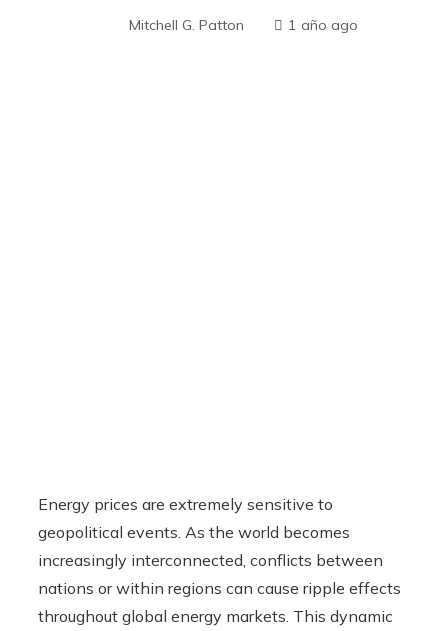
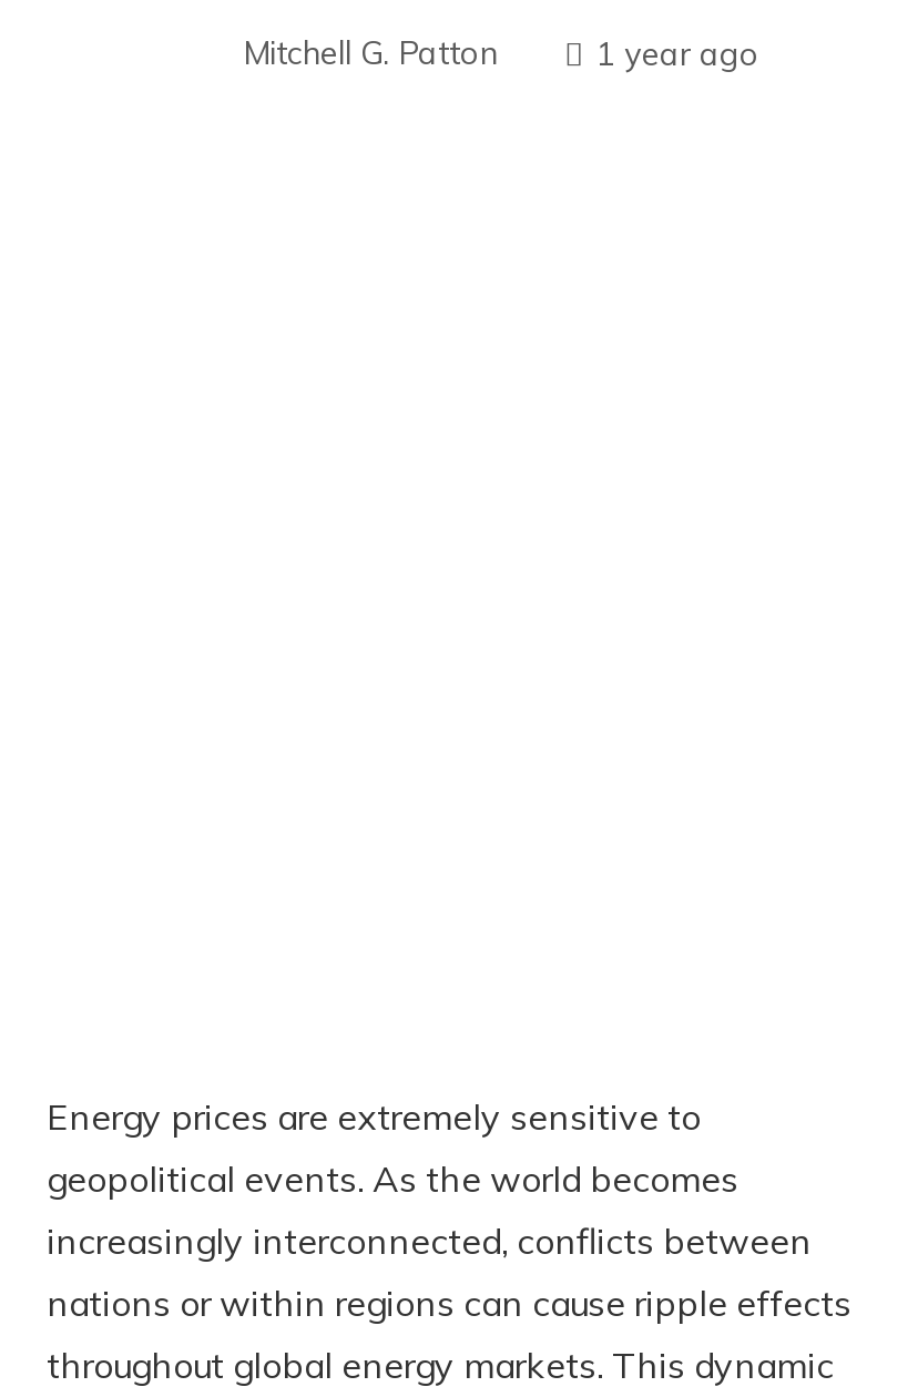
[287,16,357,34] 1 año ago -> [595,33,759,73] 1 year ago

